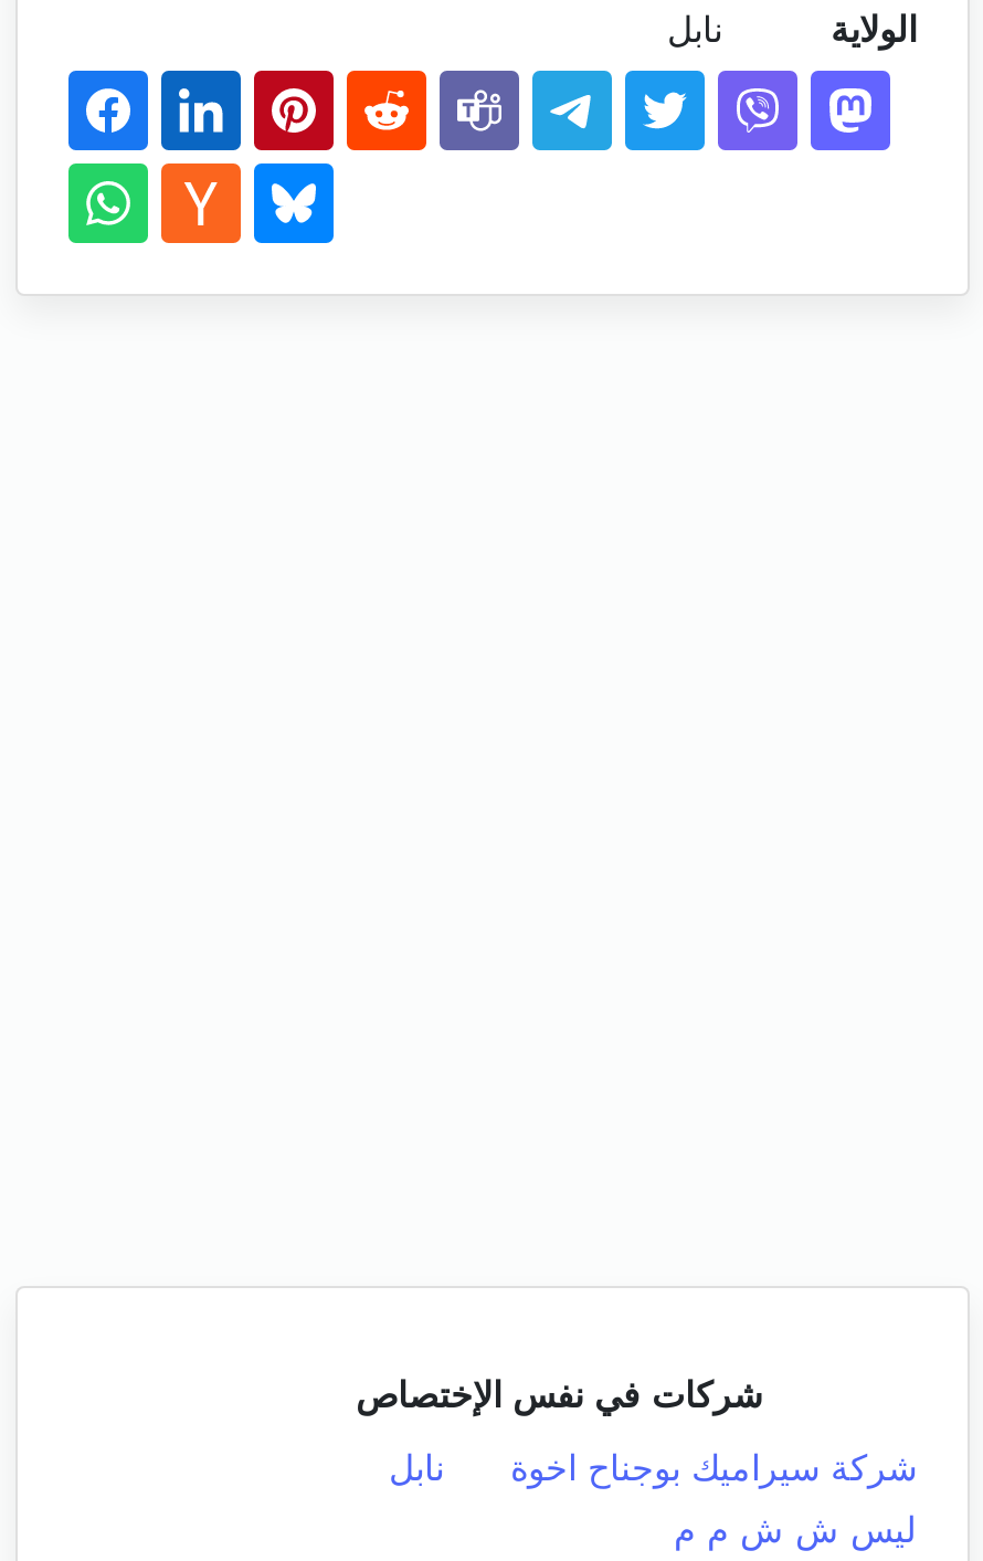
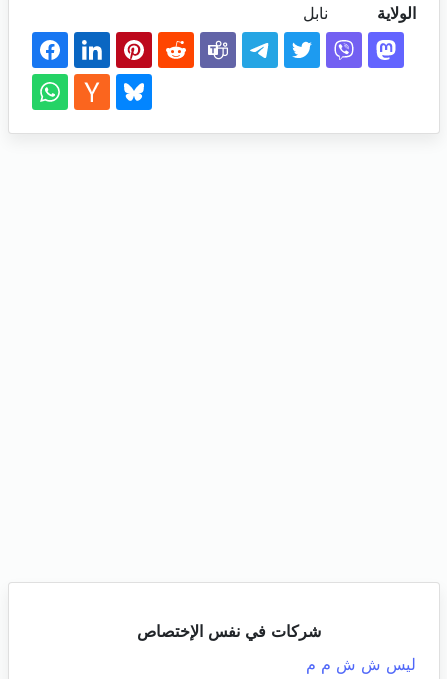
[389,1448,917,1490] شركة سيراميك بوجناح اخوة | نابل -> none

